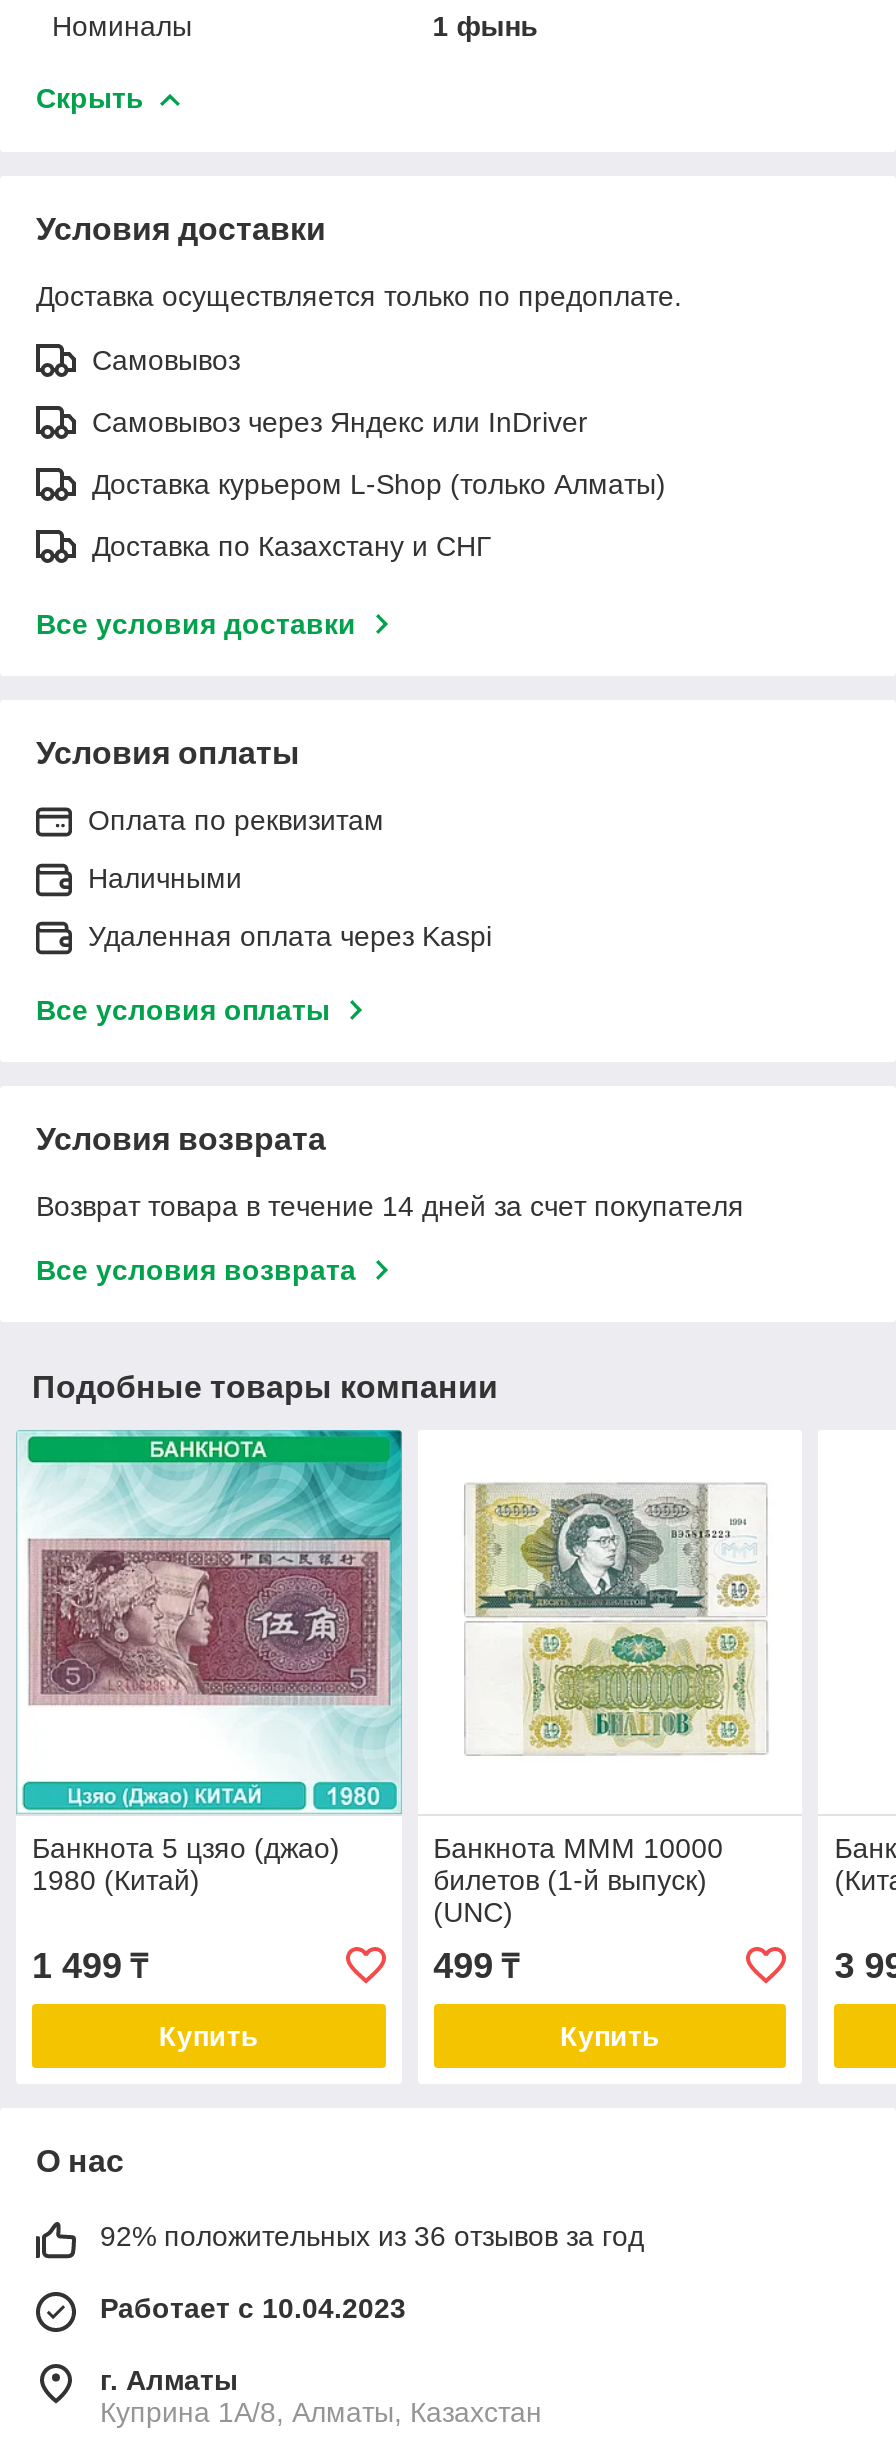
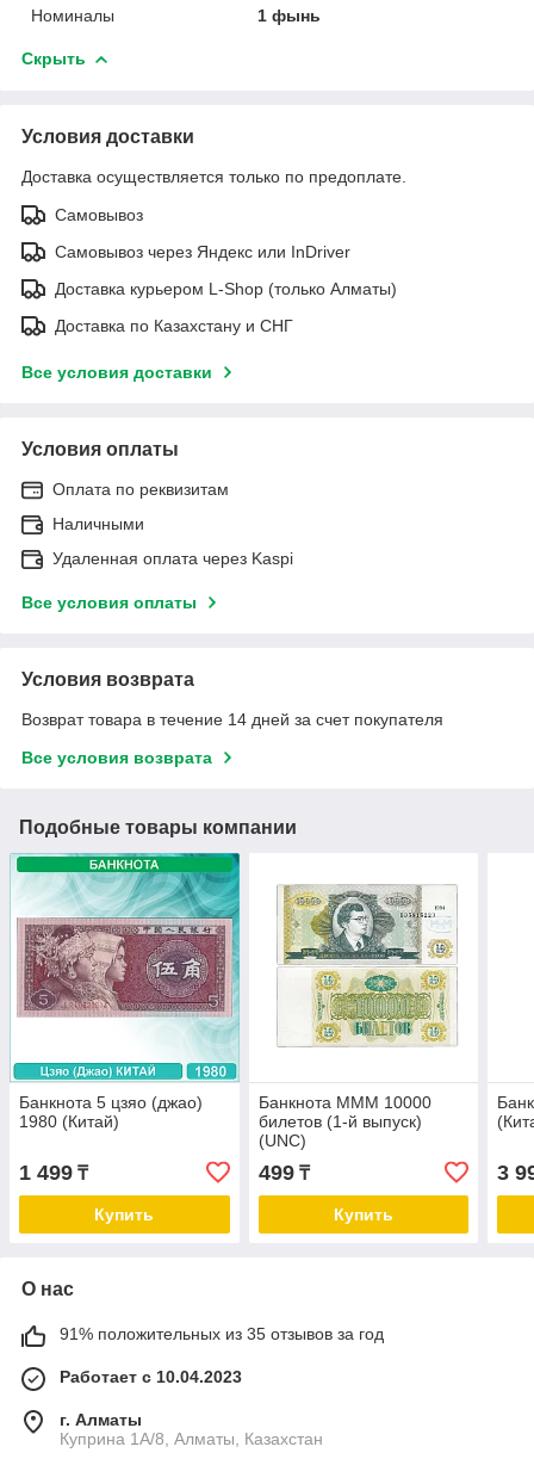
[100,2221,644,2253] 92% положительных из 36 отзывов за год -> [60,1325,384,1344] 91% положительных из 35 отзывов за год

